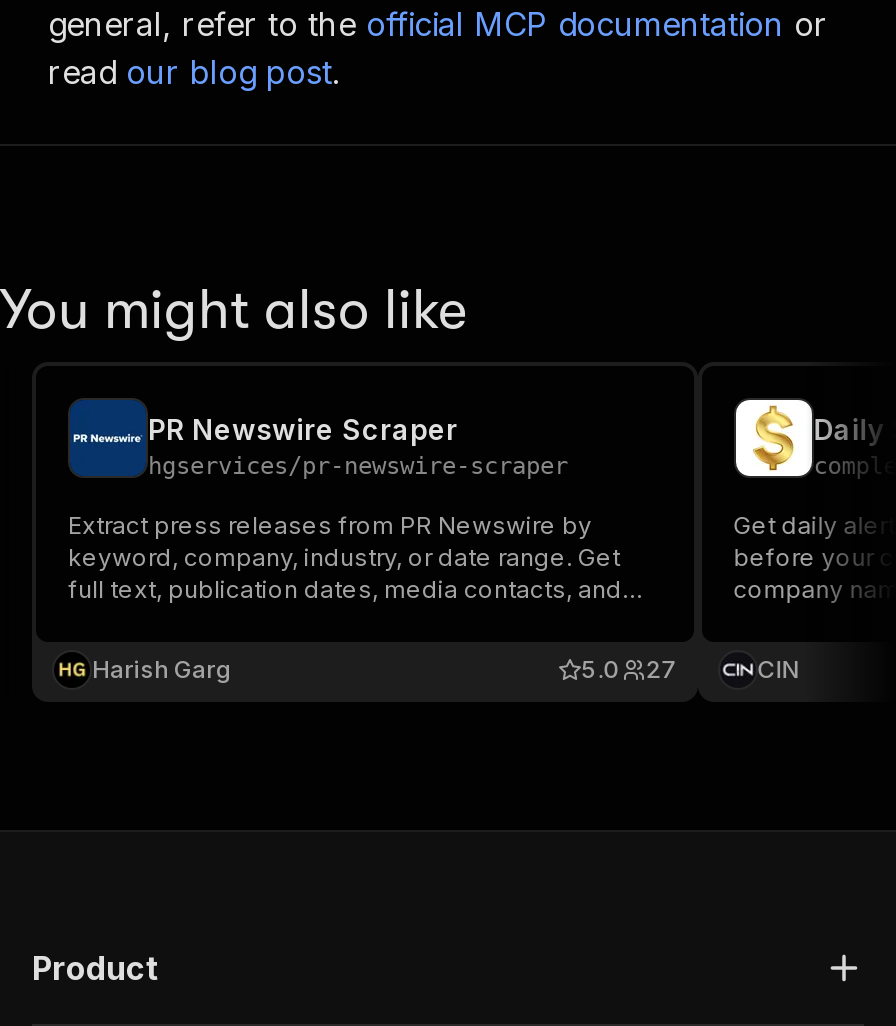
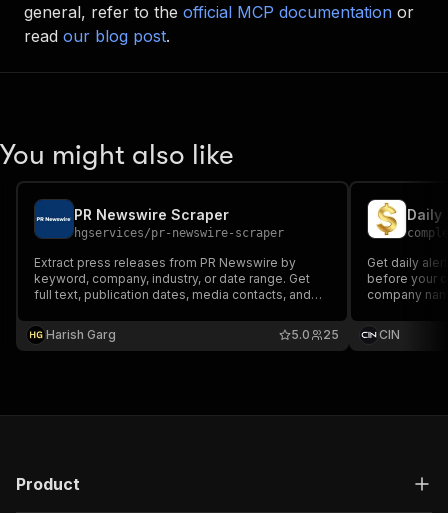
[582,654,678,684] 5.0 27 -> [291,327,339,342] 5.0 25

